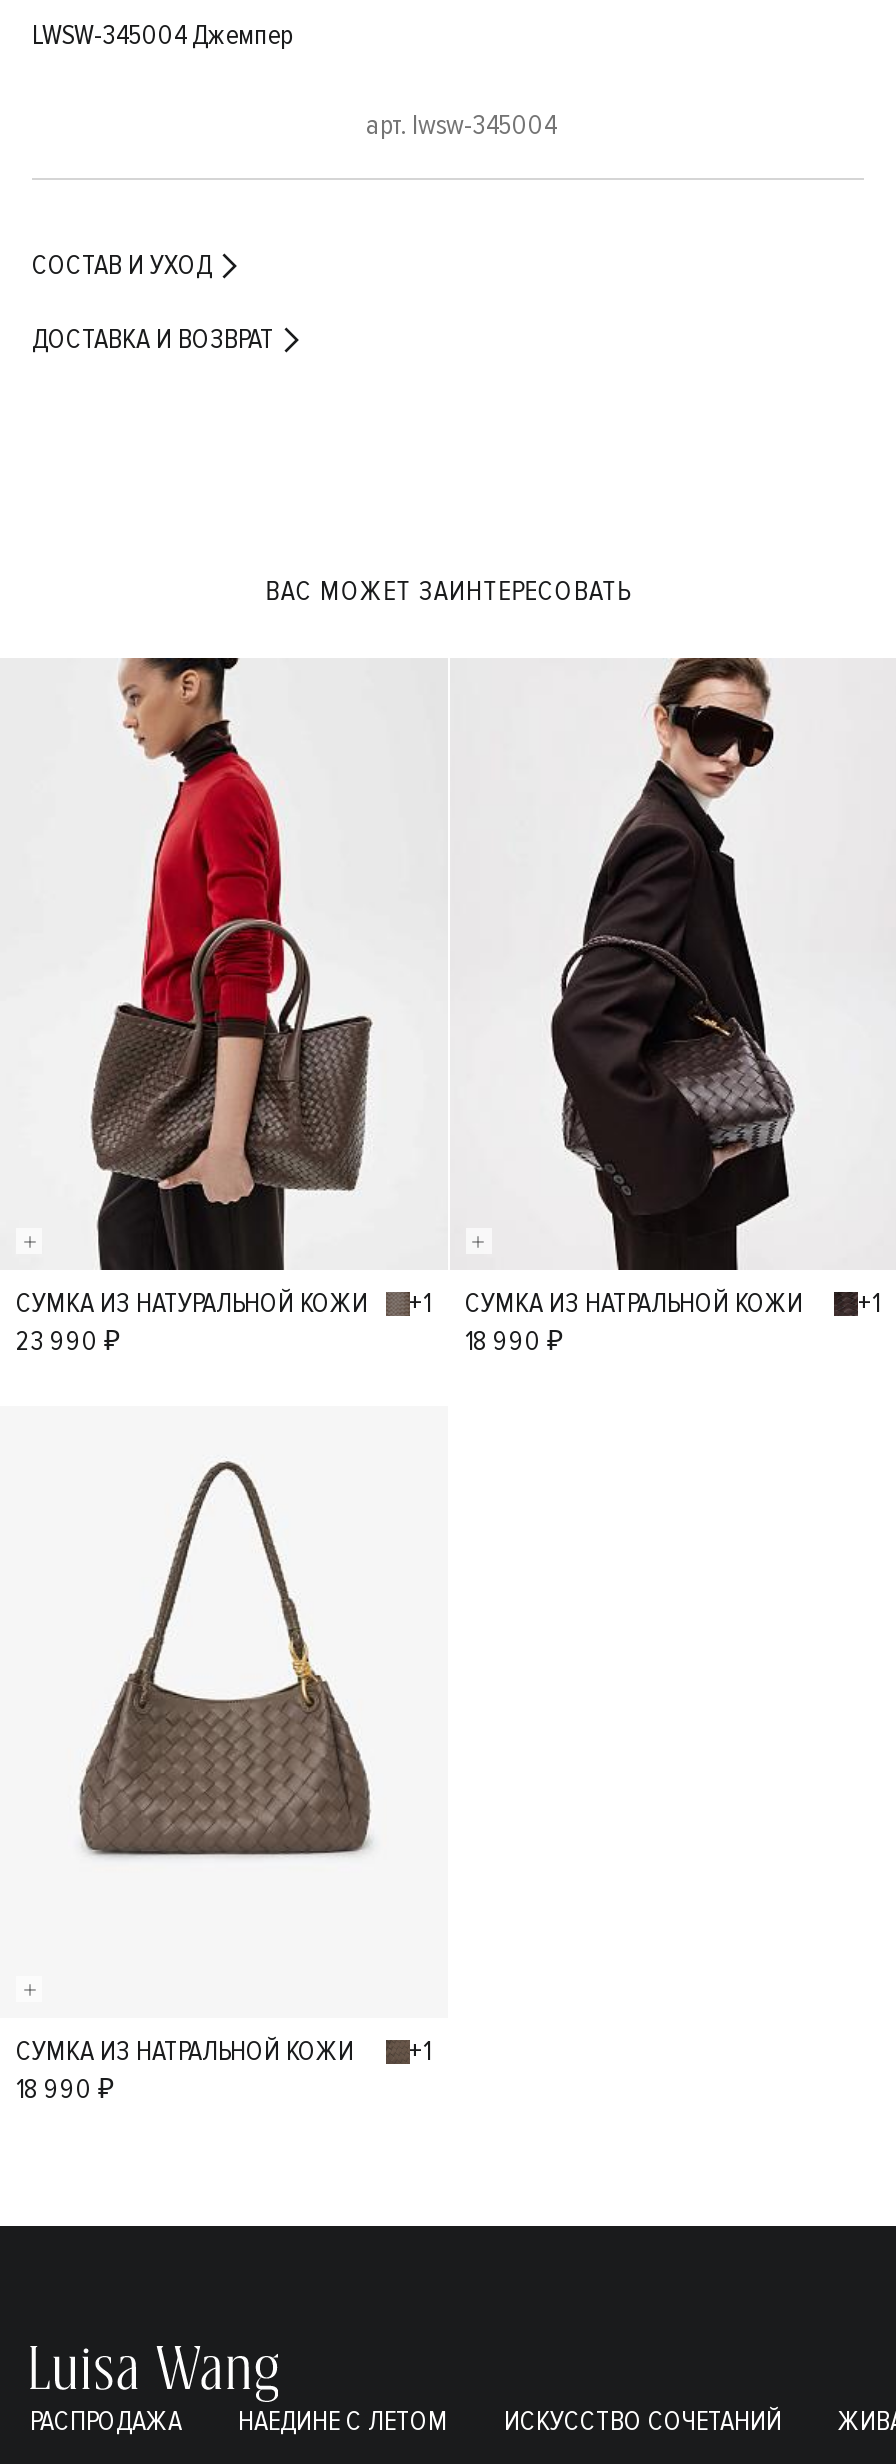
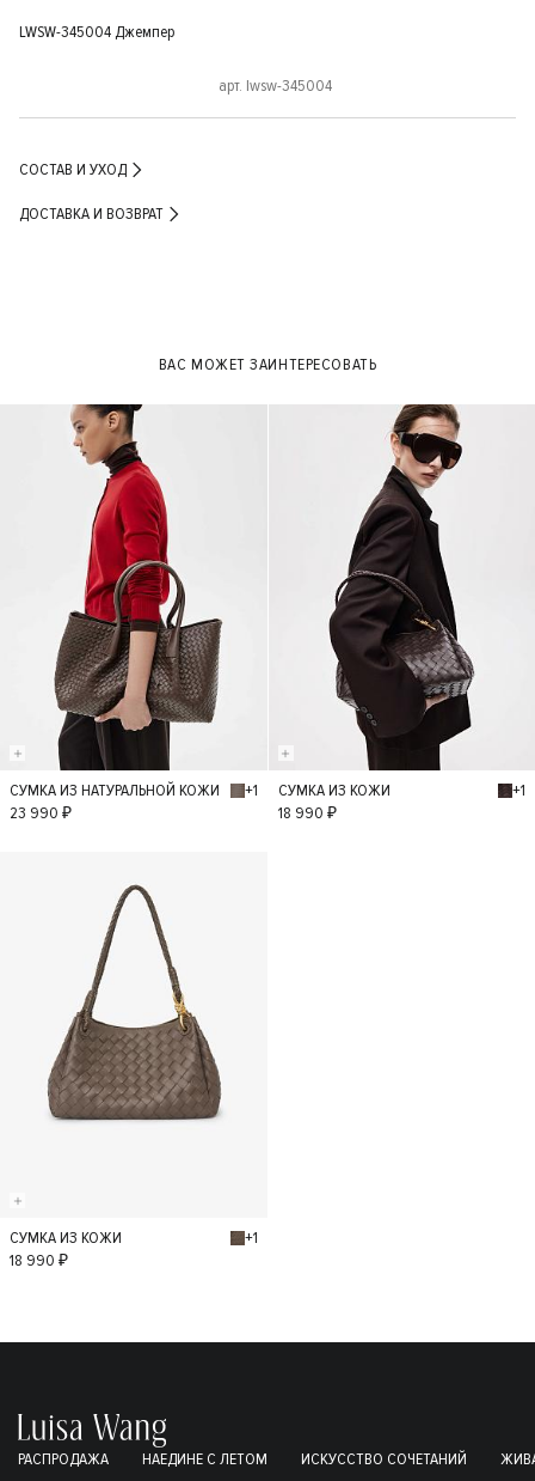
[465,1286,803,1320] СУМКА ИЗ НАТРАЛЬНОЙ КОЖИ -> [278,780,390,801] СУМКА ИЗ КОЖИ
[16,2035,354,2069] СУМКА ИЗ НАТРАЛЬНОЙ КОЖИ -> [10,1228,122,1248] СУМКА ИЗ КОЖИ

